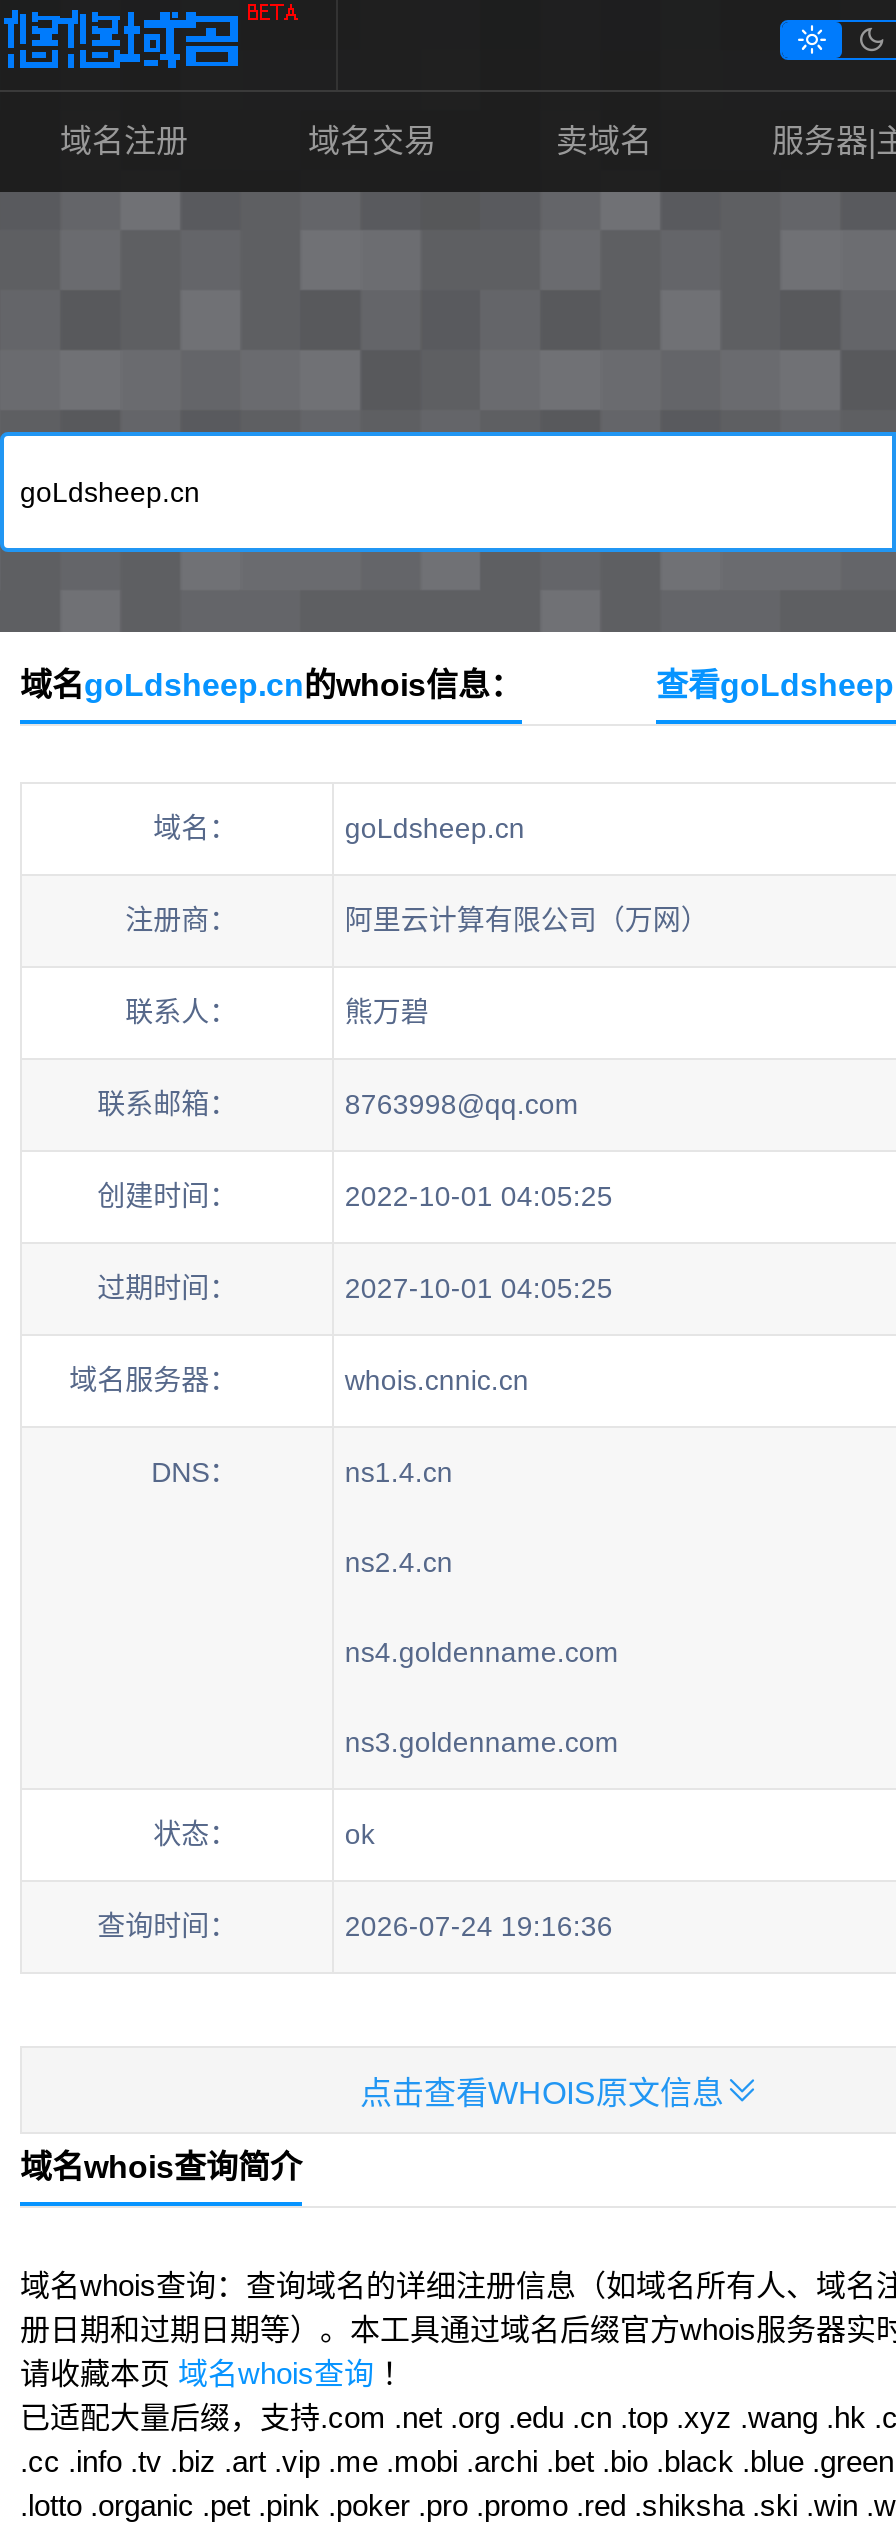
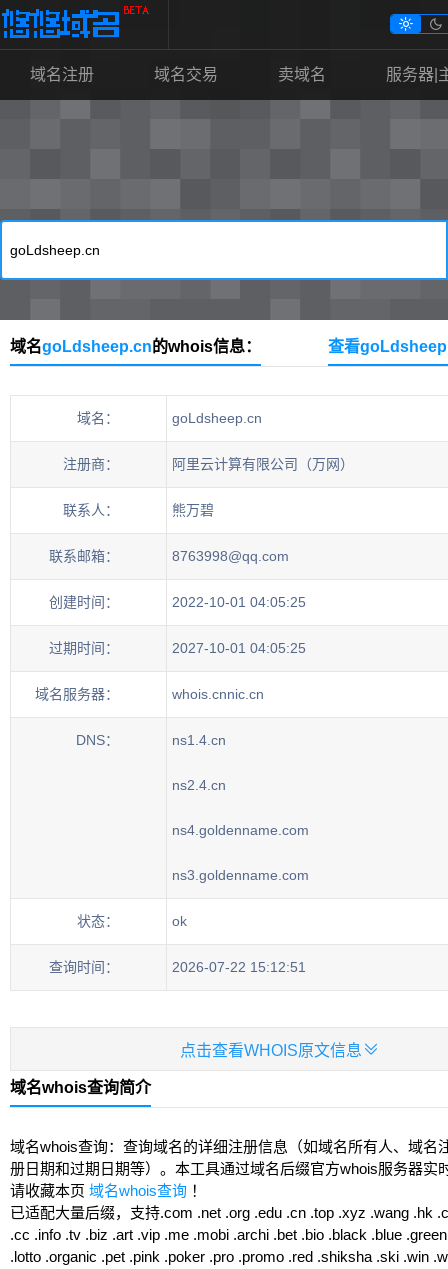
[345,1910,613,1942] 2026-07-24 19:16:36 -> [172,959,306,975] 2026-07-22 15:12:51

